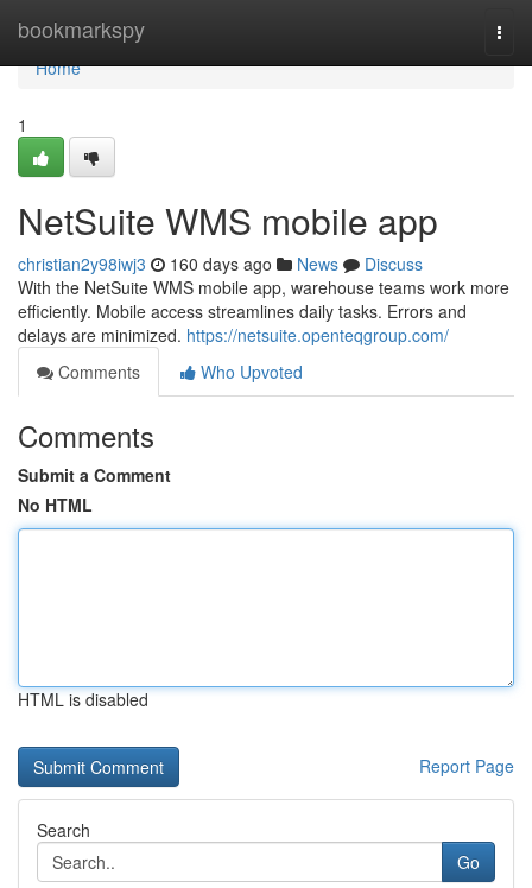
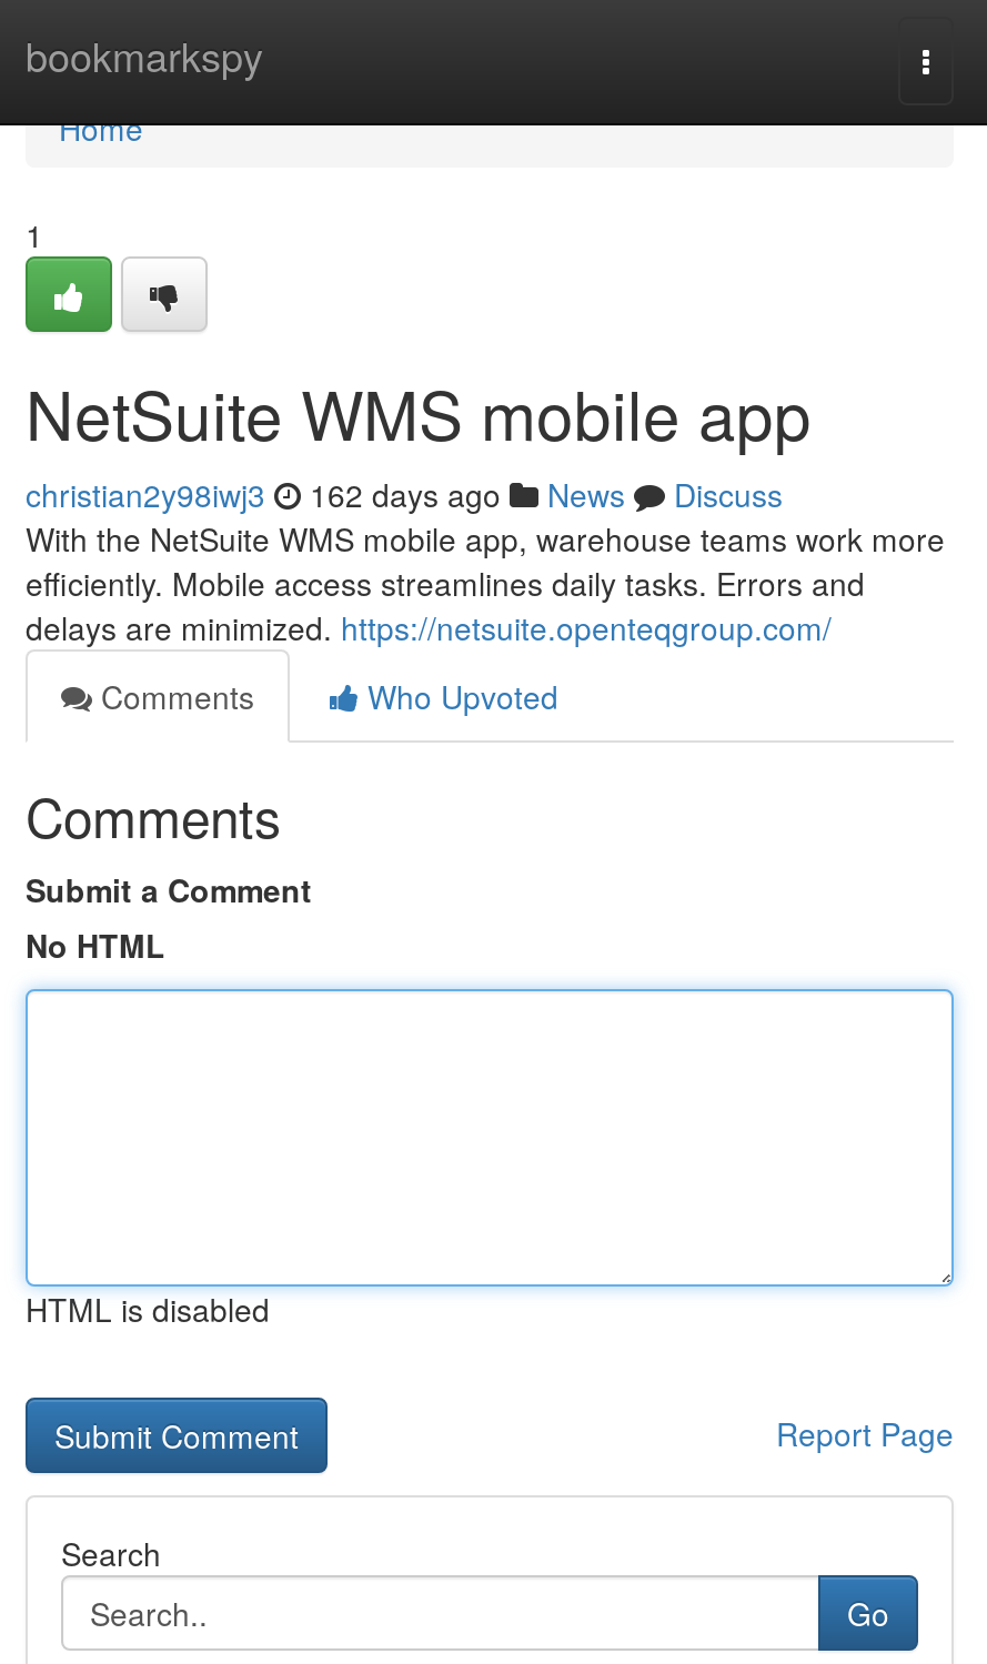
[18,252,423,275] christian2y98iwj3 160 days ago News Discuss -> [26,472,783,516] christian2y98iwj3 162 days ago News Discuss

